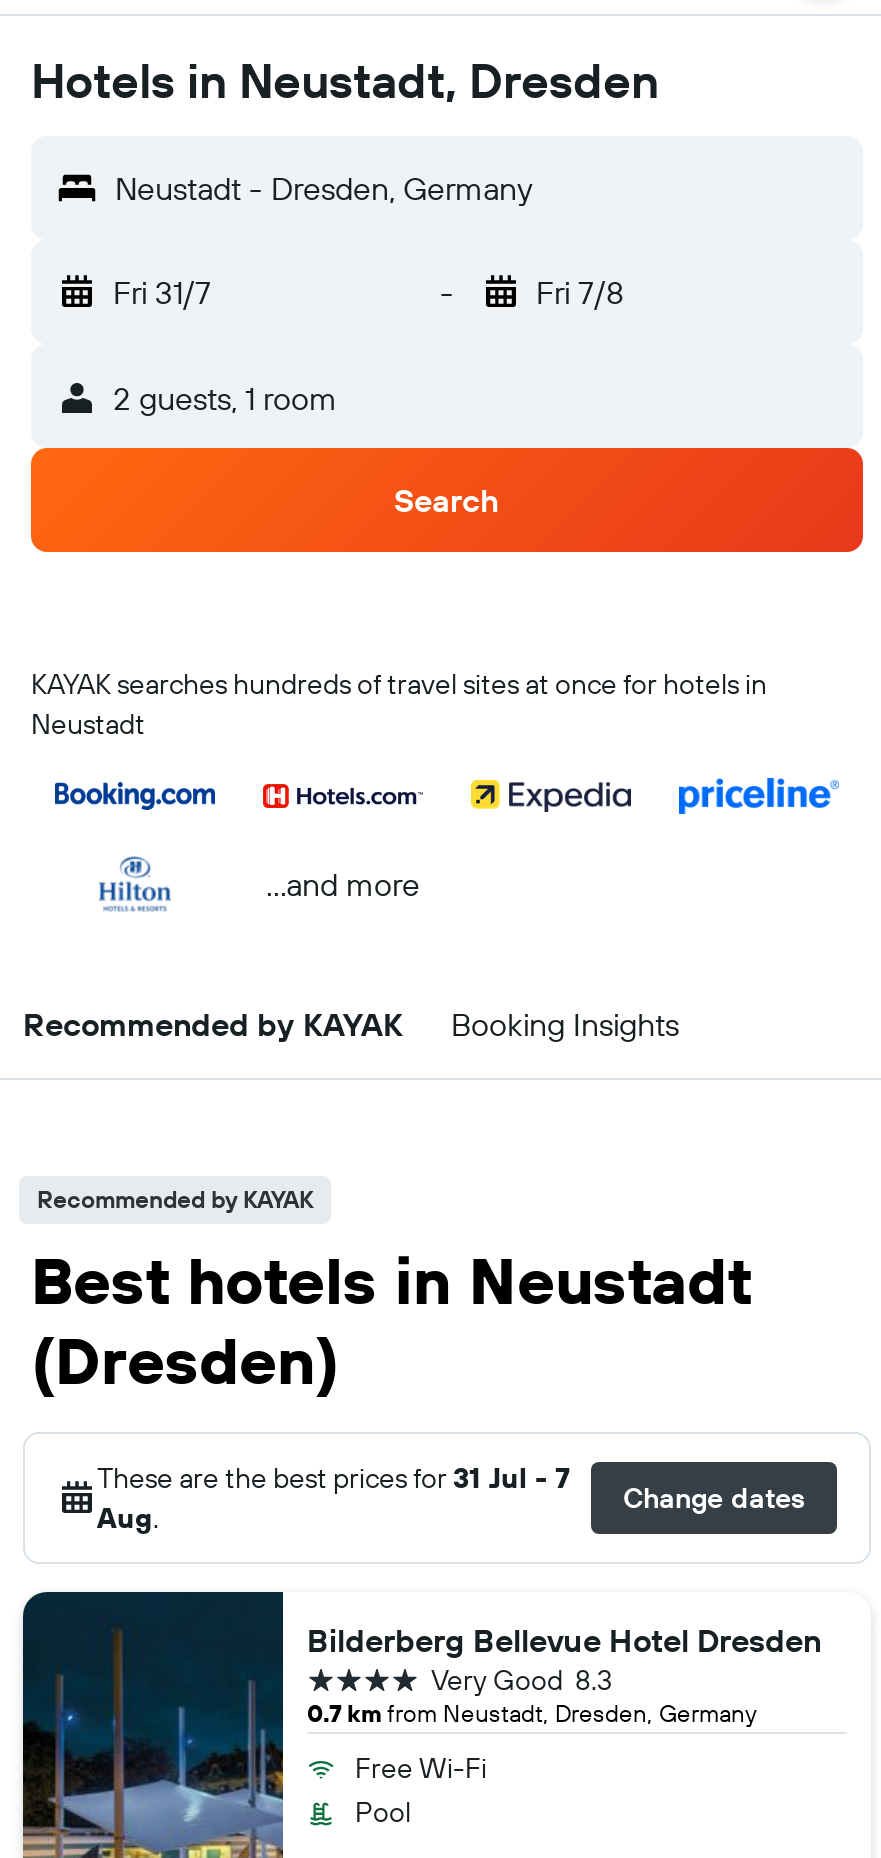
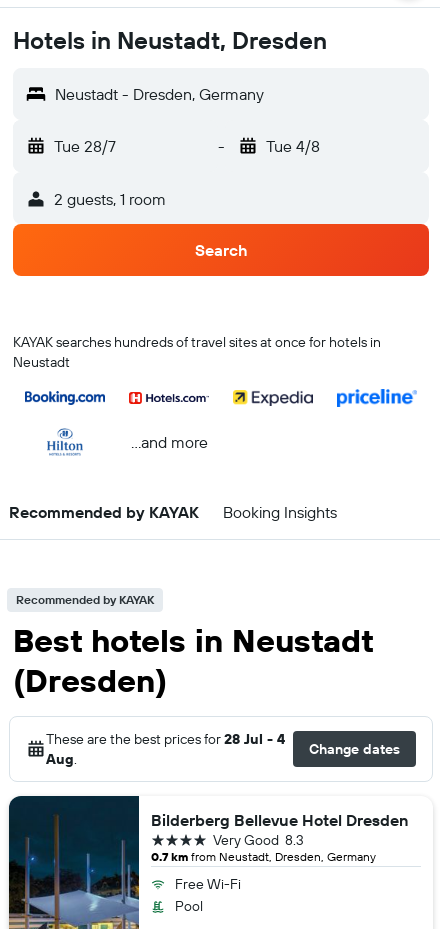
[113,272,211,312] Fri 31/7 -> [54,136,116,156] Tue 28/7
[536,272,624,312] Fri 7/8 -> [265,136,319,156] Tue 4/8
[97,1460,571,1496] These are the best prices for 31 Jul - 7 -> [46,730,285,748] These are the best prices for 28 Jul - 4

